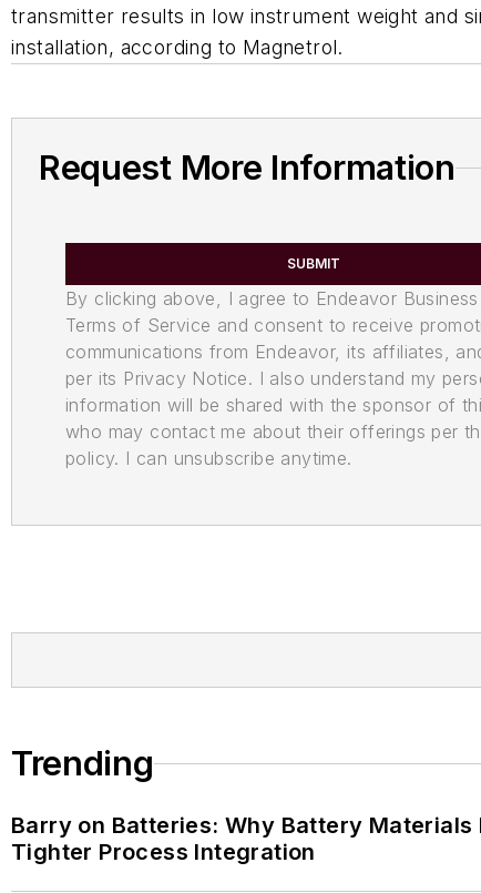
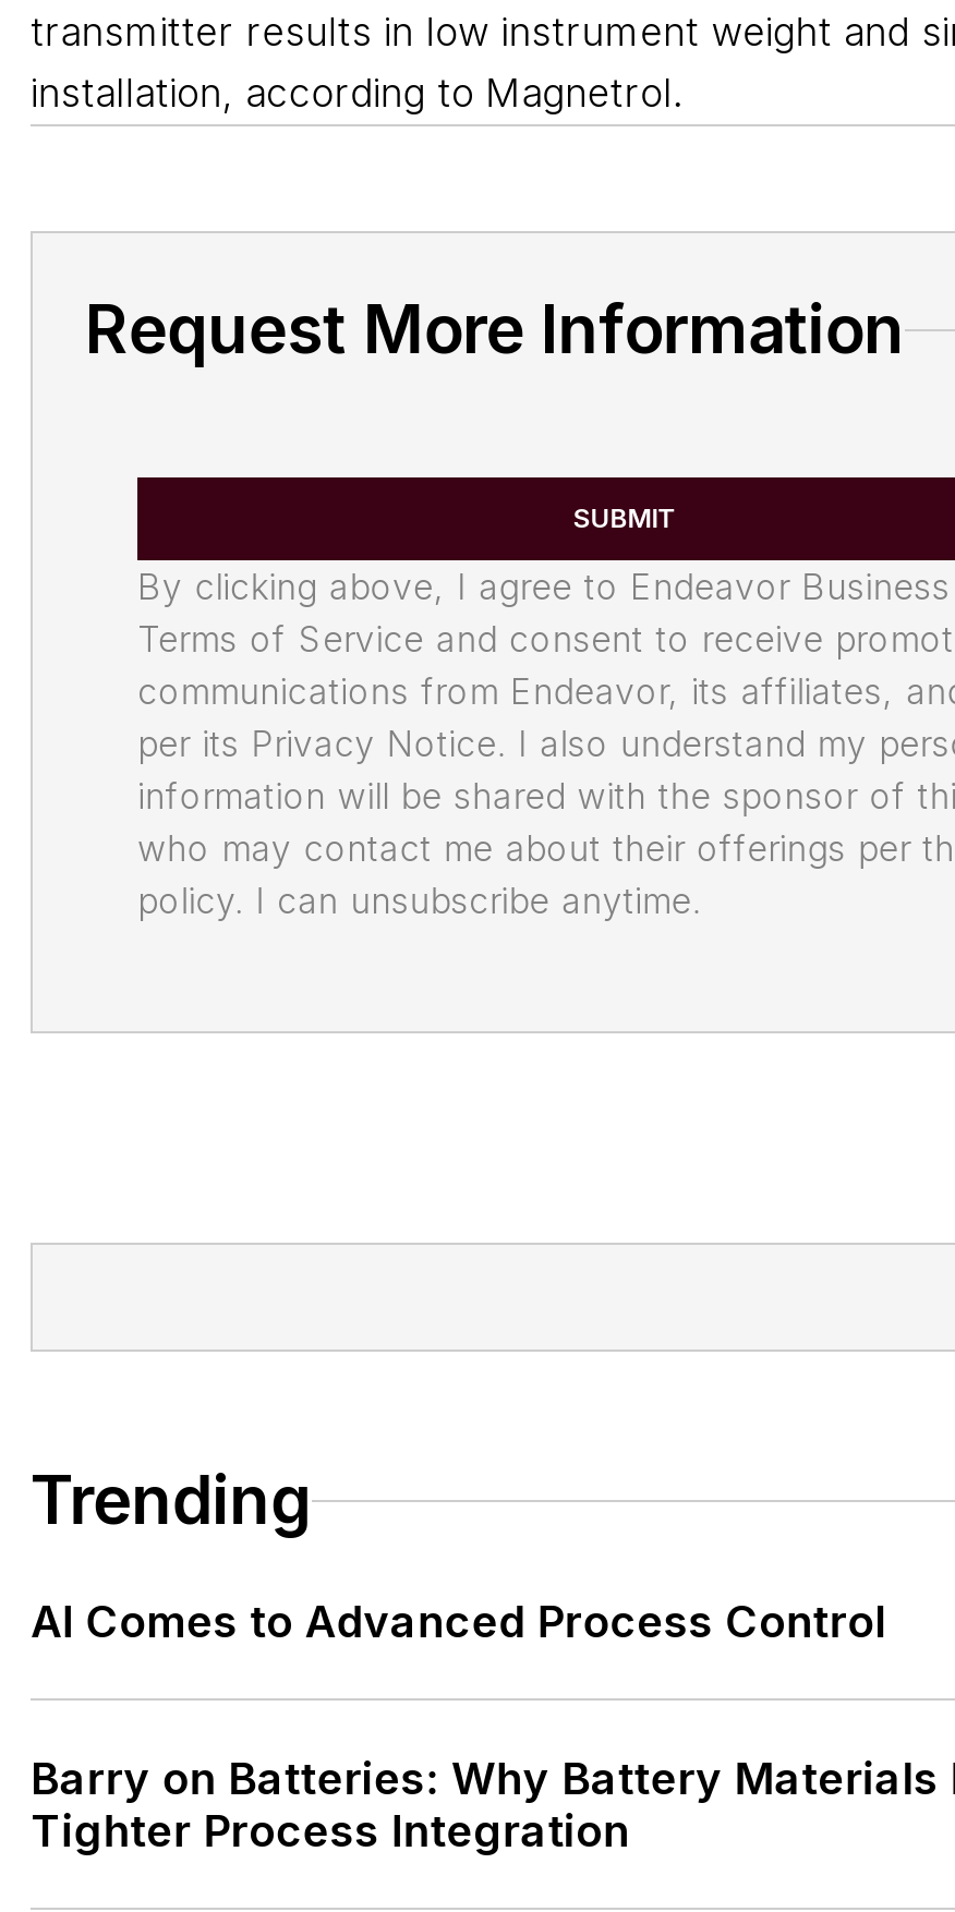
none -> [31,1596,886,1649] AI Comes to Advanced Process Control

